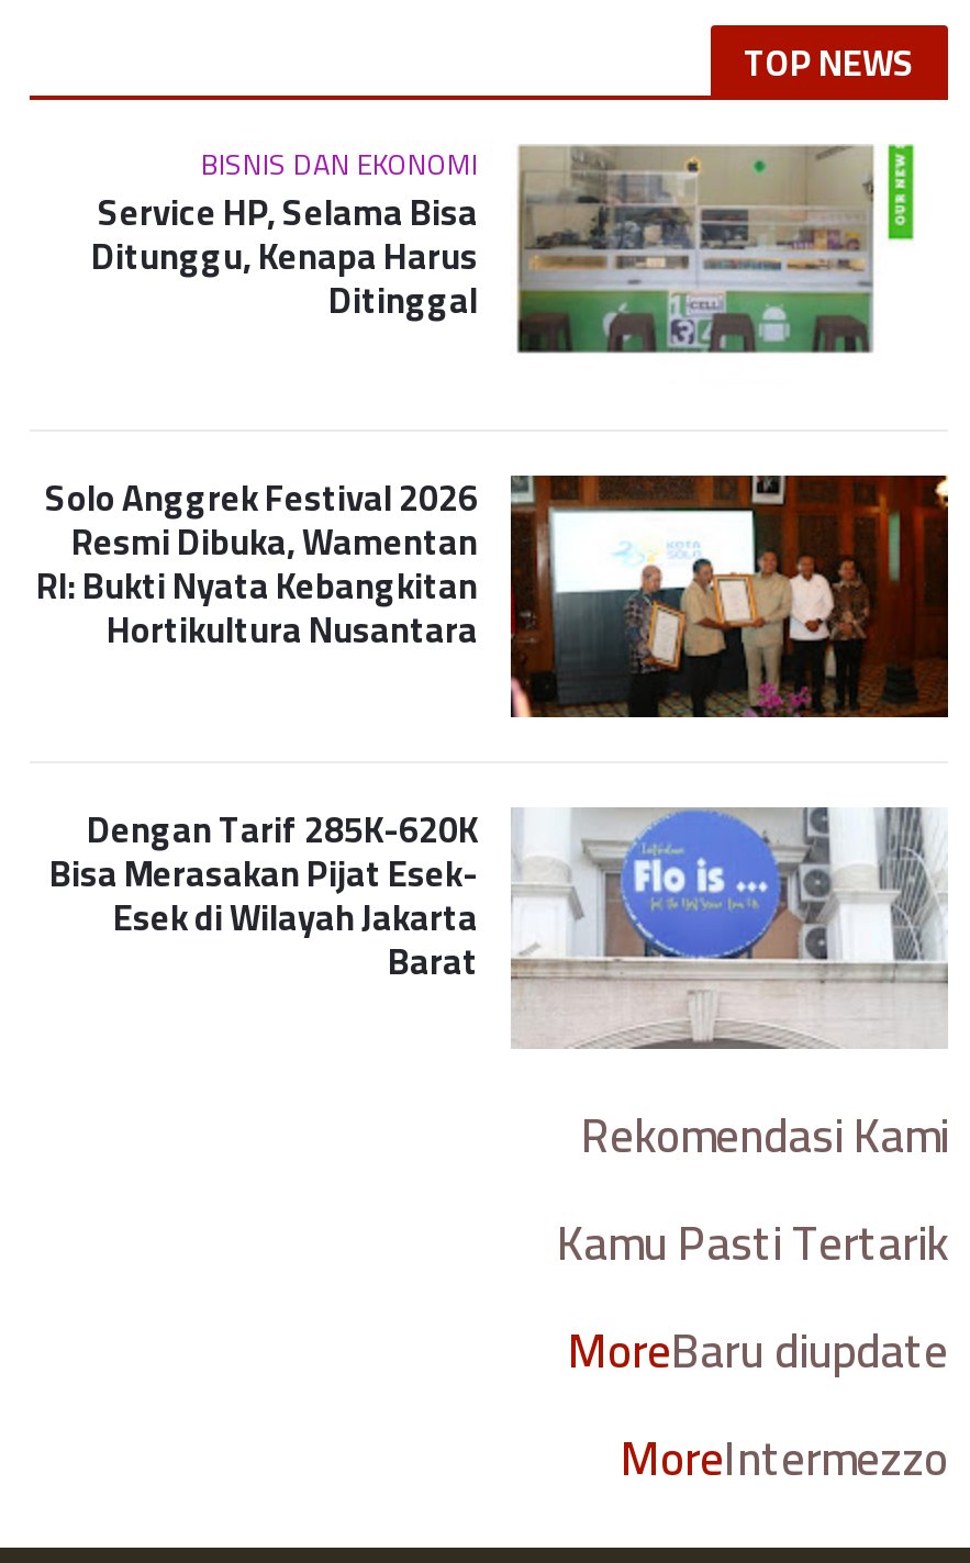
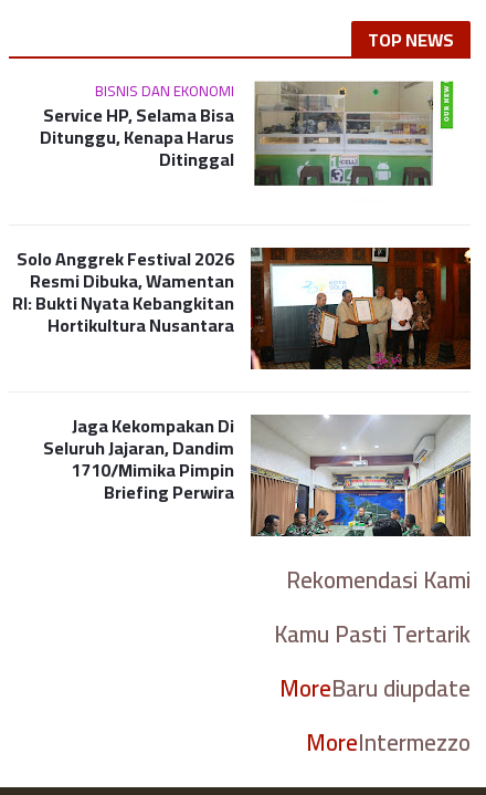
[49,795,948,1049] [image] | Dengan Tarif 285K-620K | Bisa Merasakan Pijat Esek- | Esek di Wilayah Jakarta | Barat -> [43,409,472,537] [image] | Jaga Kekompakan Di | Seluruh Jajaran, Dandim | 1710/Mimika Pimpin | Briefing Perwira

